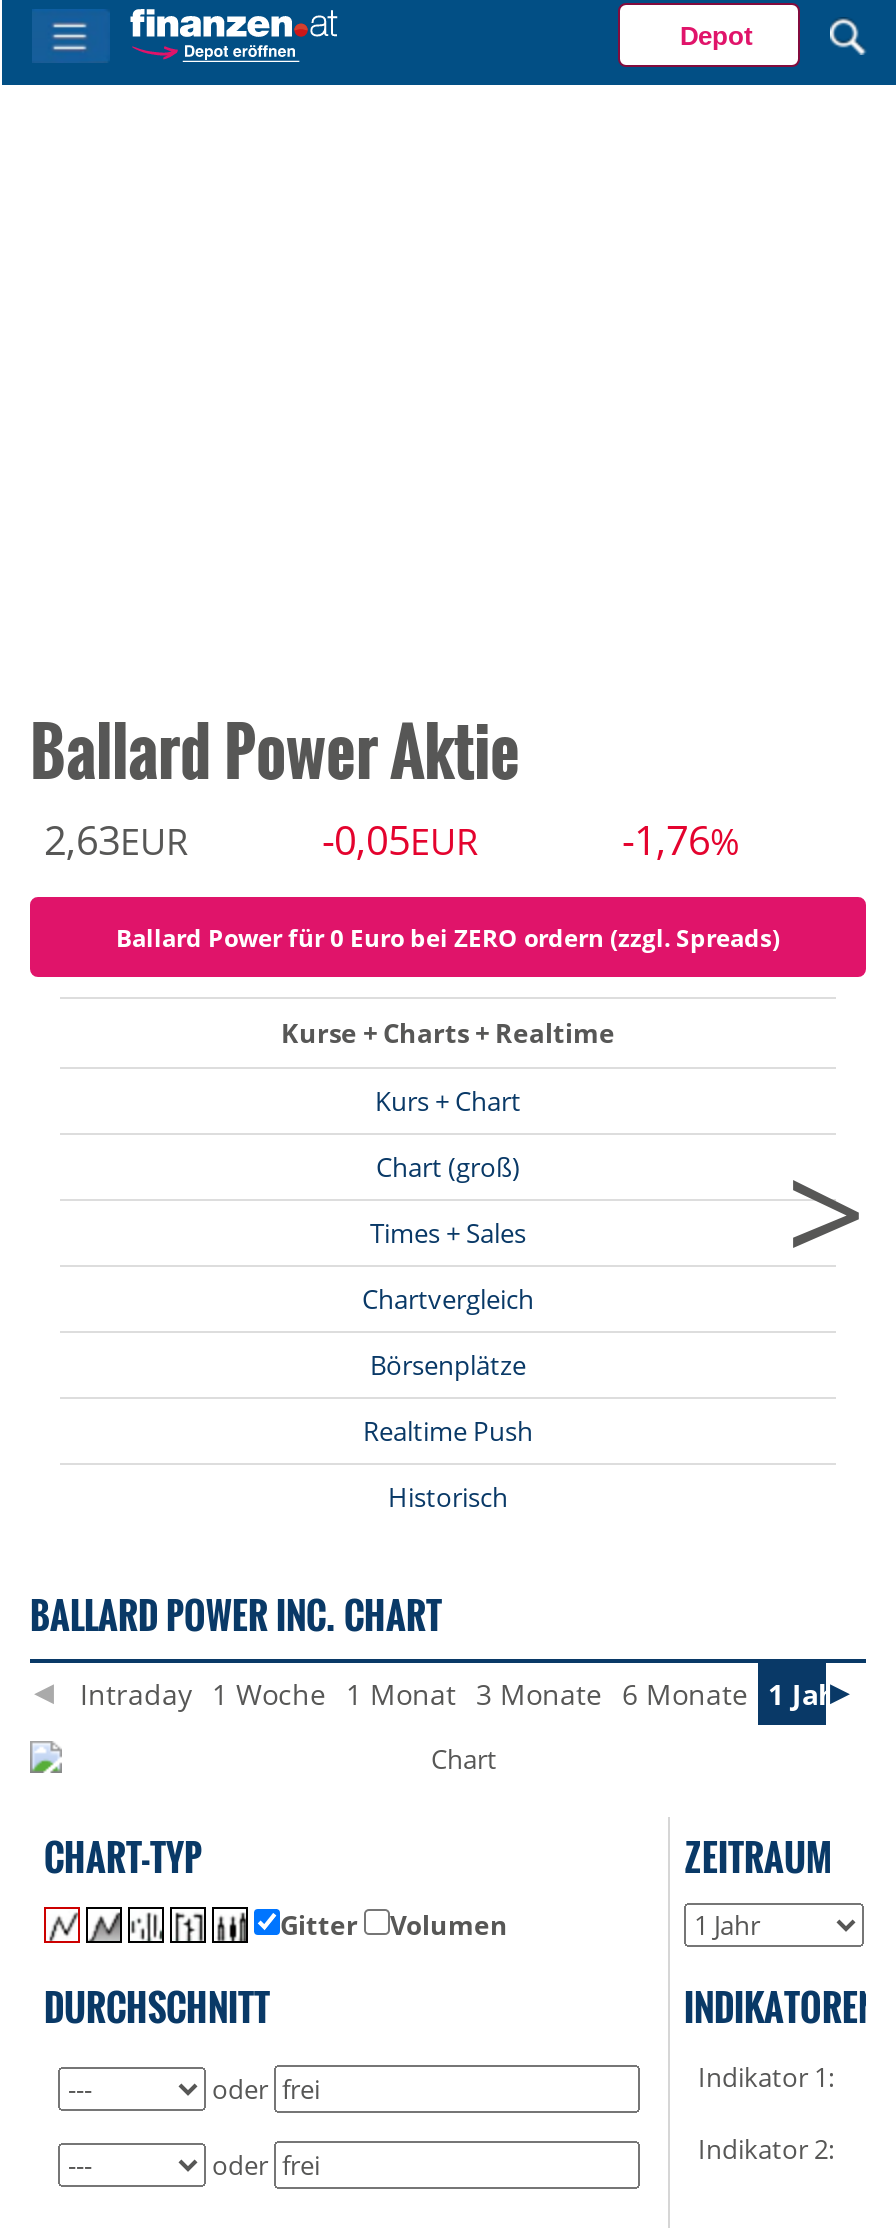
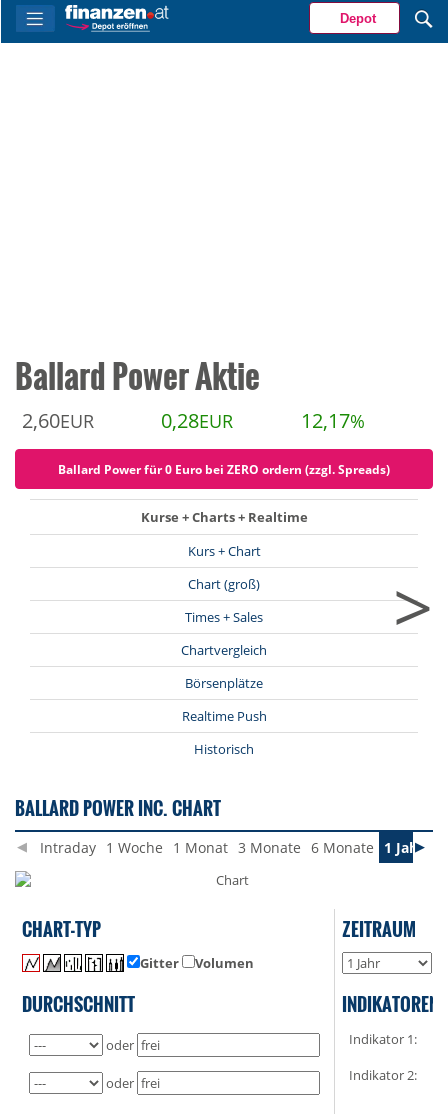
[44,813,188,867] 2,63EUR -> [22,407,94,434] 2,60EUR
[322,813,478,867] -0,05EUR -> [161,407,233,434] 0,28EUR
[622,813,740,867] -1,76% -> [301,407,365,434] 12,17%

